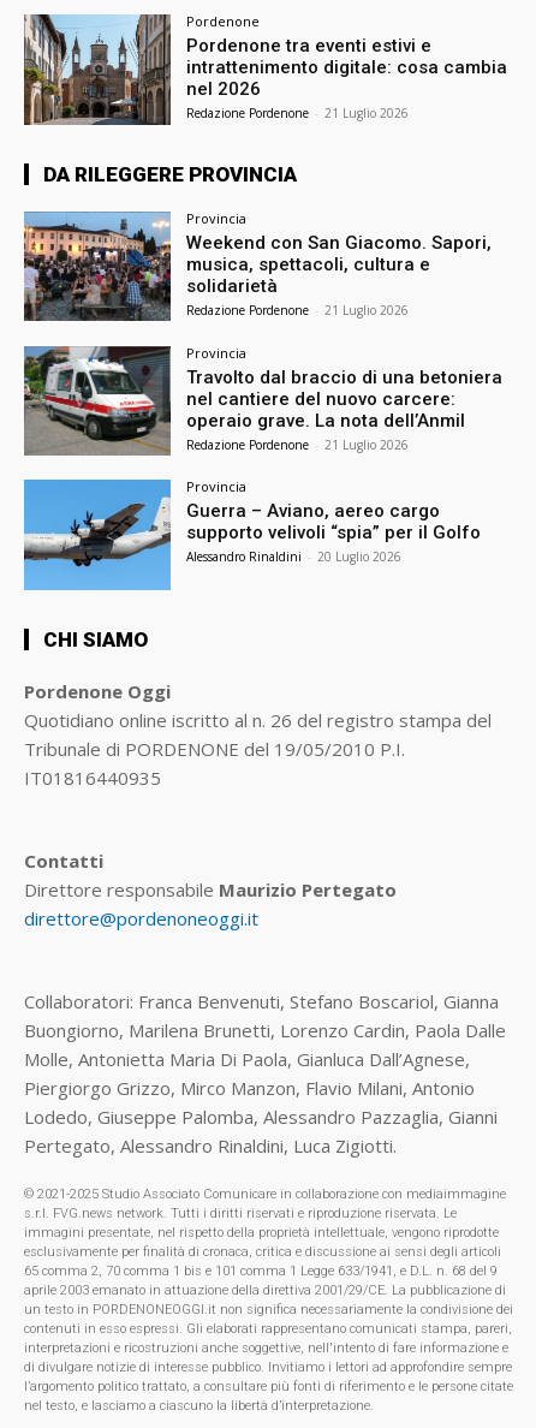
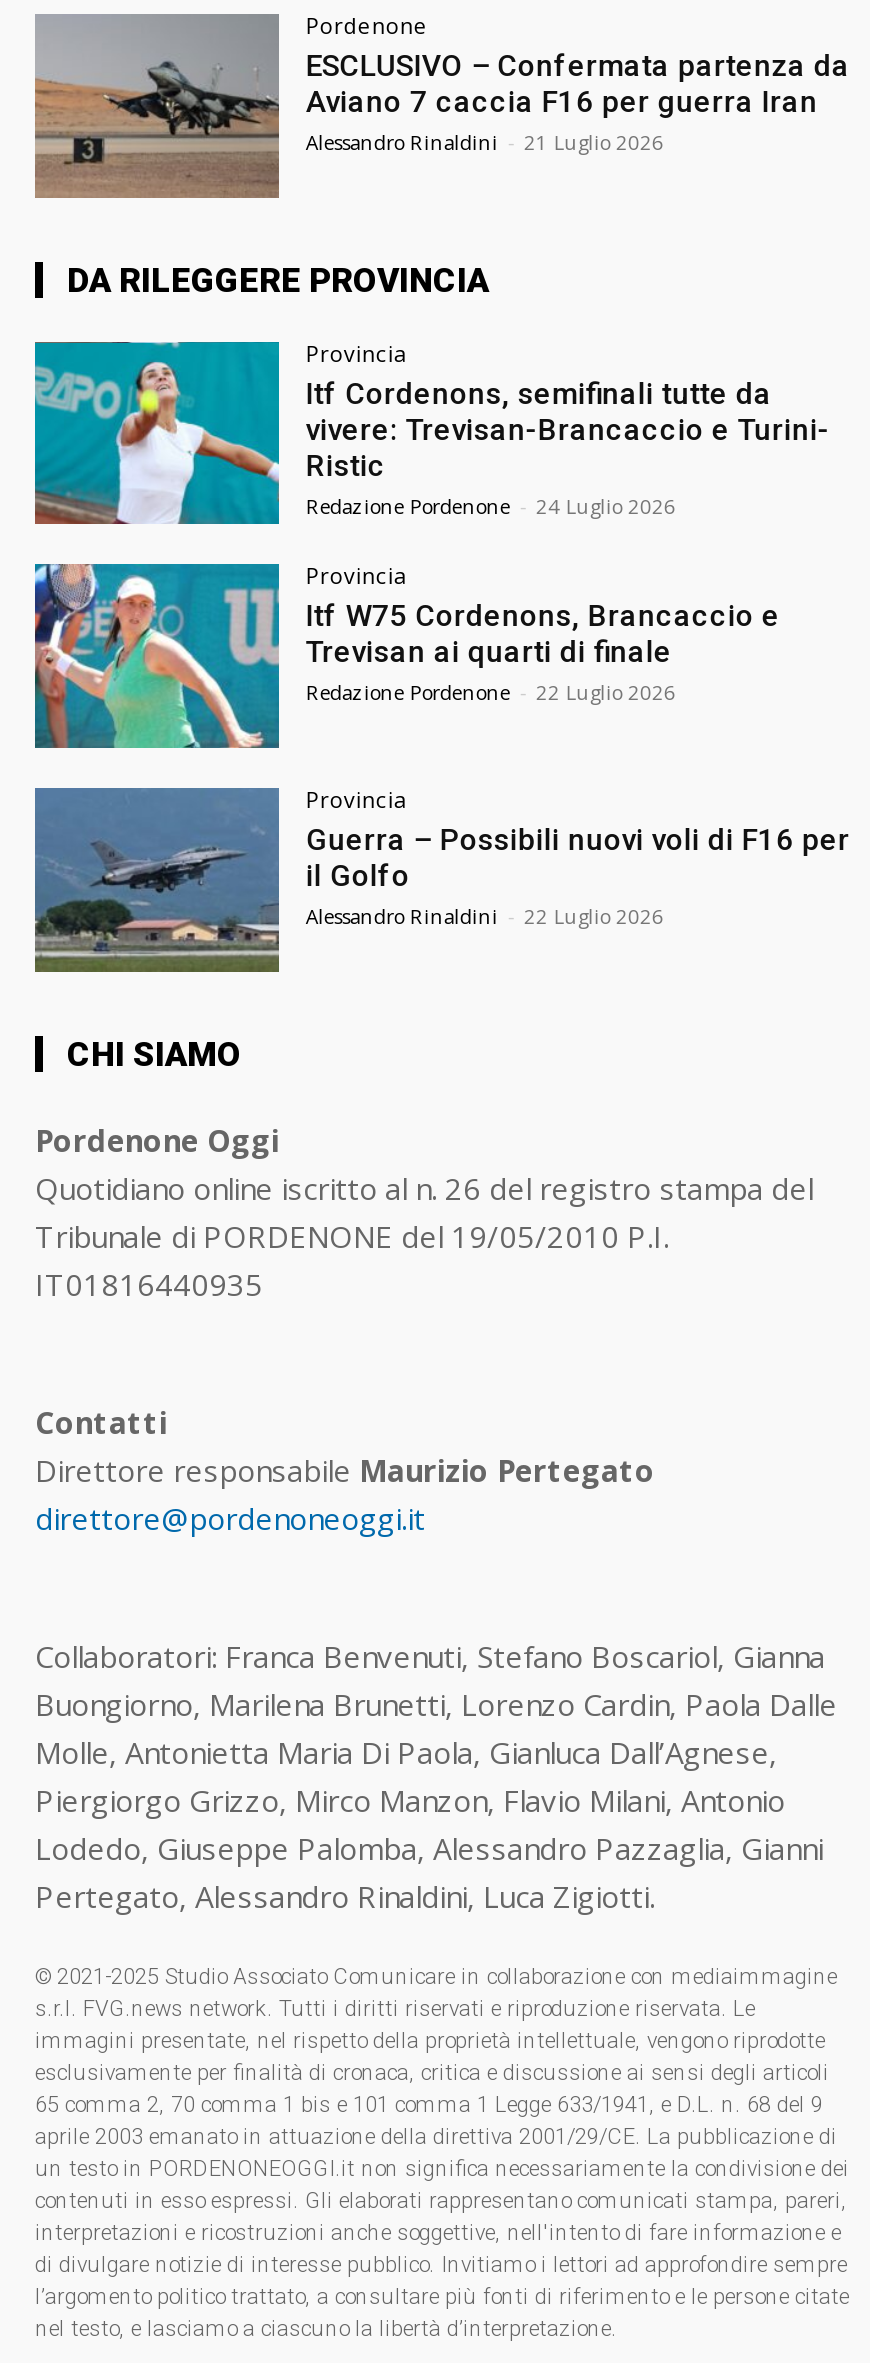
[23,14,508,126] [image] | Pordenone tra eventi estivi e | intrattenimento digitale: cosa cambia | nel 2026 | Redazione Pordenone - 21 Luglio 2026 -> [33,14,850,200] [image] | ESCLUSIVO – Confermata partenza da | Aviano 7 caccia F16 per guerra Iran | Alessandro Rinaldini - 21 Luglio 2026
[23,210,492,322] [image] | Weekend con San Giacomo. Sapori, | musica, spettacoli, cultura e | solidarietà | Redazione Pordenone - 21 Luglio 2026 -> [33,342,830,526] [image] | Itf Cordenons, semifinali tutte da | vivere: Trevisan-Brancaccio e Turini- | Ristic | Redazione Pordenone - 24 Luglio 2026
[23,345,503,457] [image] | Travolto dal braccio di una betoniera | nel cantiere del nuovo carcere: | operaio grave. La nota dell’Anmil | Redazione Pordenone - 21 Luglio 2026 -> [33,562,780,750] [image] | Itf W75 Cordenons, Brancaccio e | Trevisan ai quarti di finale | Redazione Pordenone - 22 Luglio 2026
[23,480,481,591] [image] | Guerra – Aviano, aereo cargo | supporto velivoli “spia” per il Golfo | Alessandro Rinaldini - 20 Luglio 2026 -> [33,788,850,974] [image] | Guerra – Possibili nuovi voli di F16 per | il Golfo | Alessandro Rinaldini - 22 Luglio 2026

